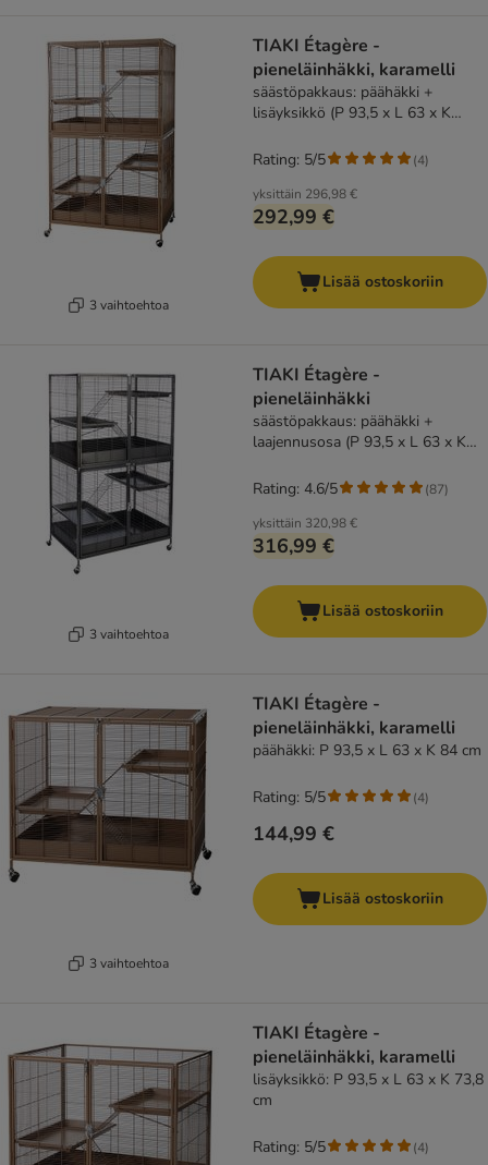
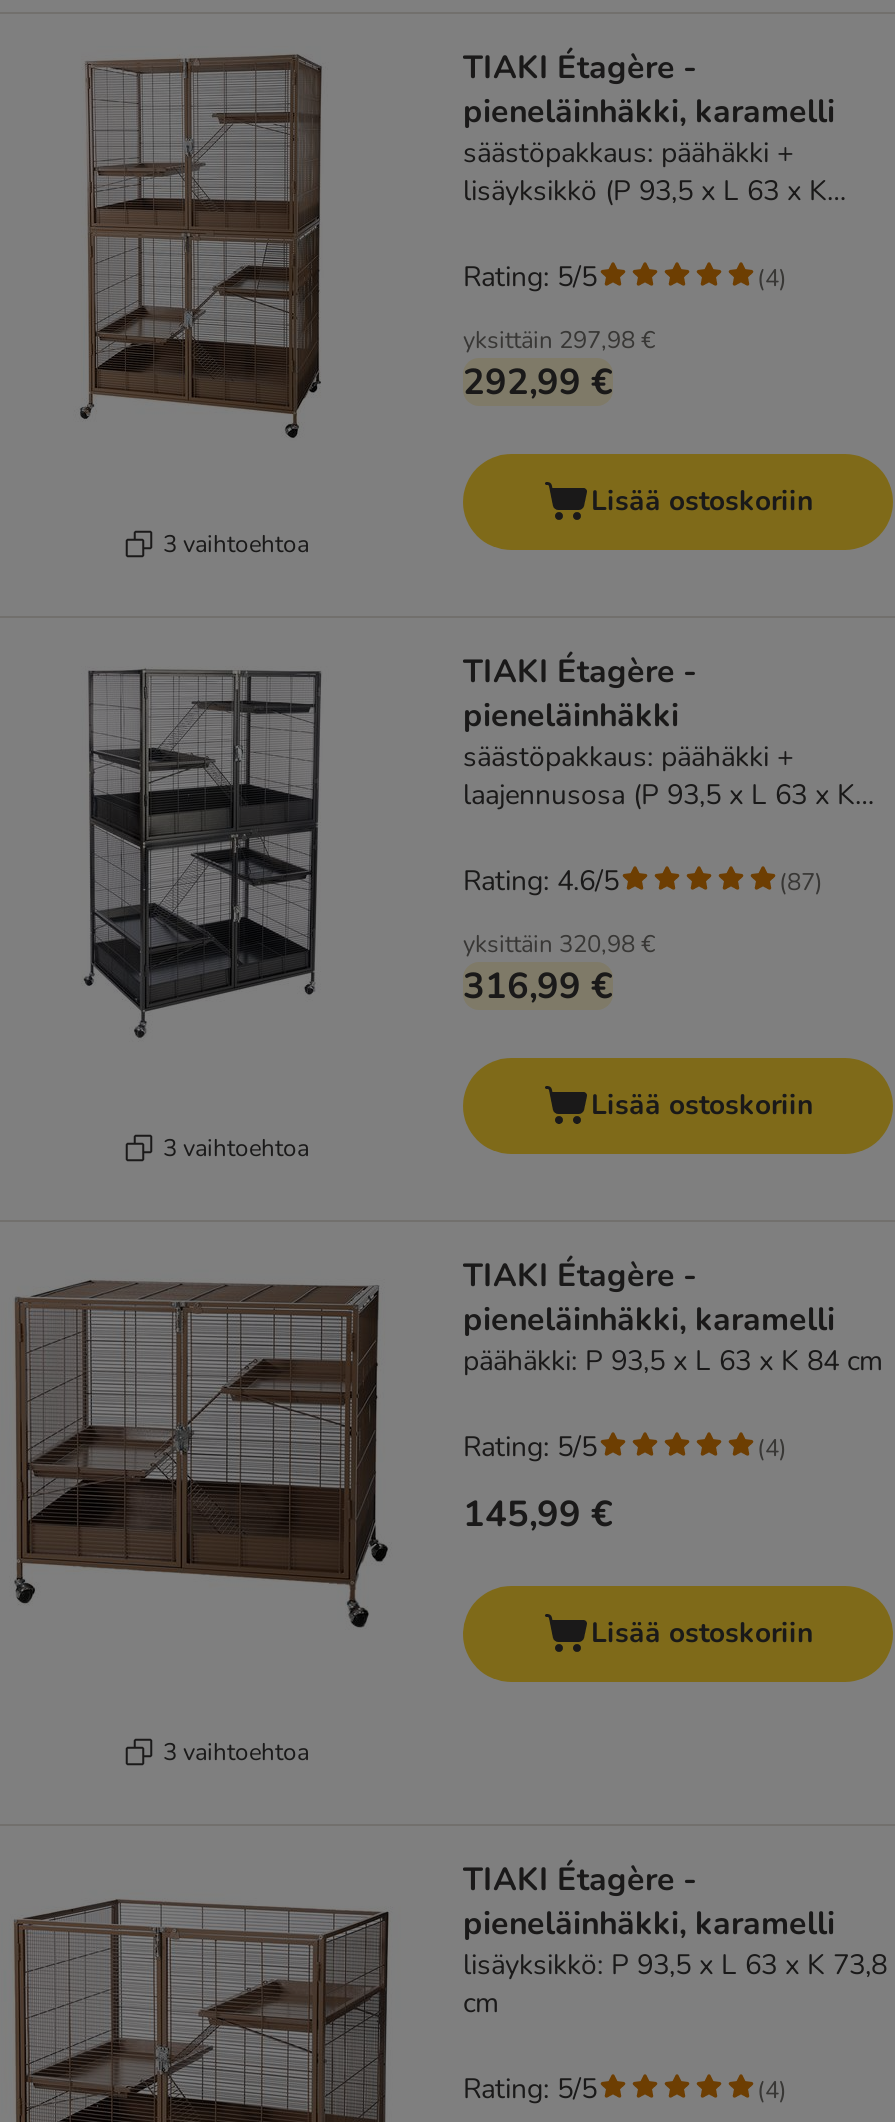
[253,185,357,203] yksittäin 296,98 € -> [463,324,655,356] yksittäin 297,98 €
[253,821,334,847] 144,99 € -> [463,1490,613,1538] 145,99 €

